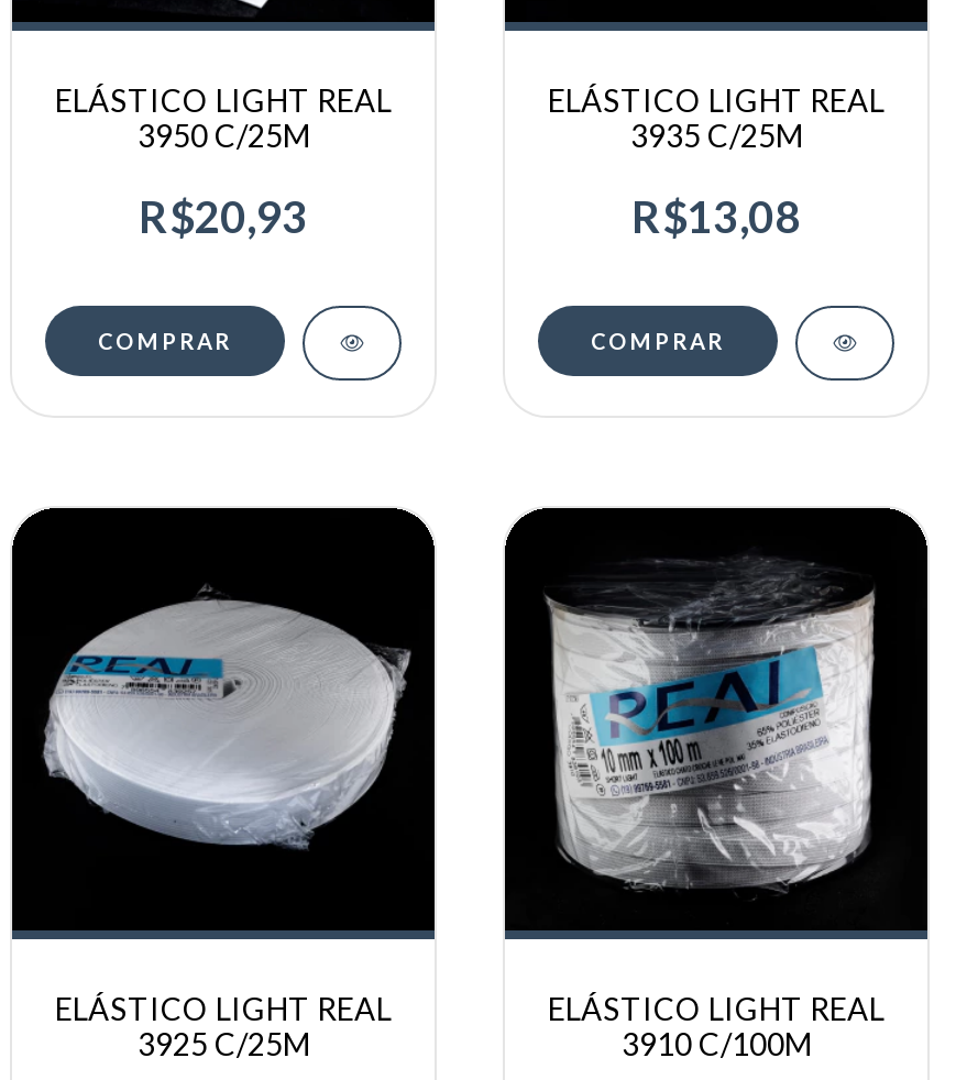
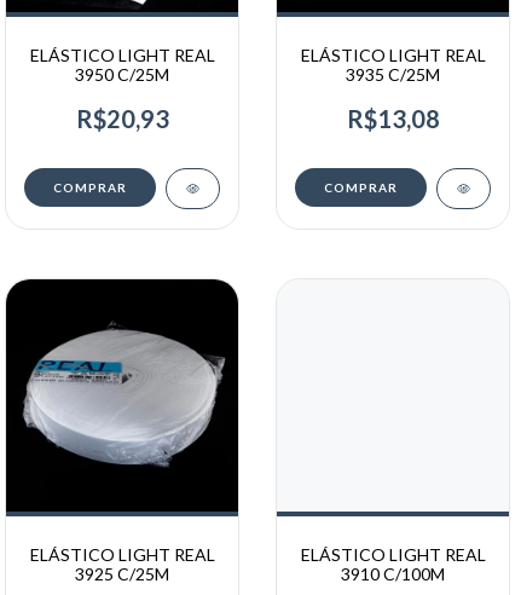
[503,506,930,933] [image] -> none

